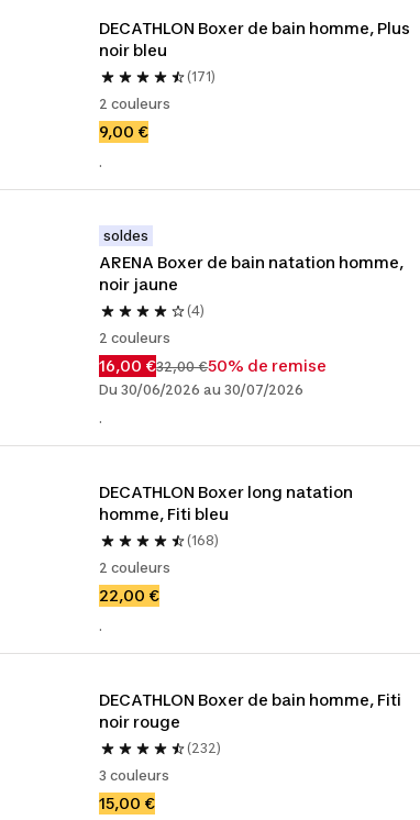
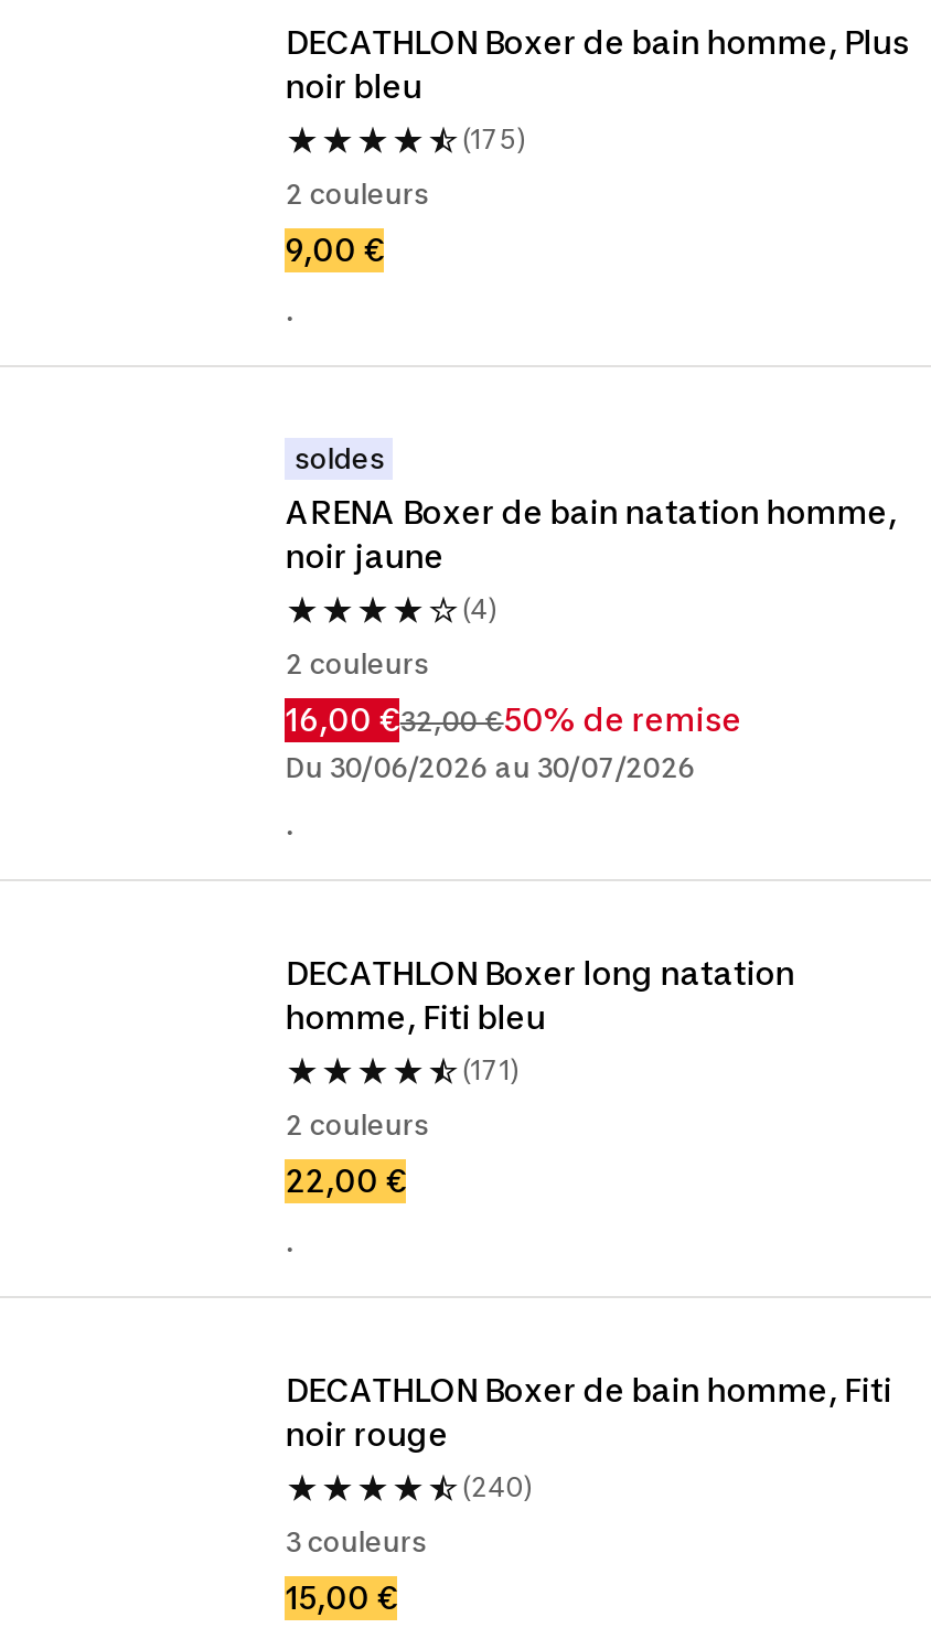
[187,68,216,85] (171) -> [462,122,526,156] (175)
[187,532,219,548] (168) -> [462,1053,519,1086] (171)
[187,740,221,756] (232) -> [462,1470,532,1503] (240)

